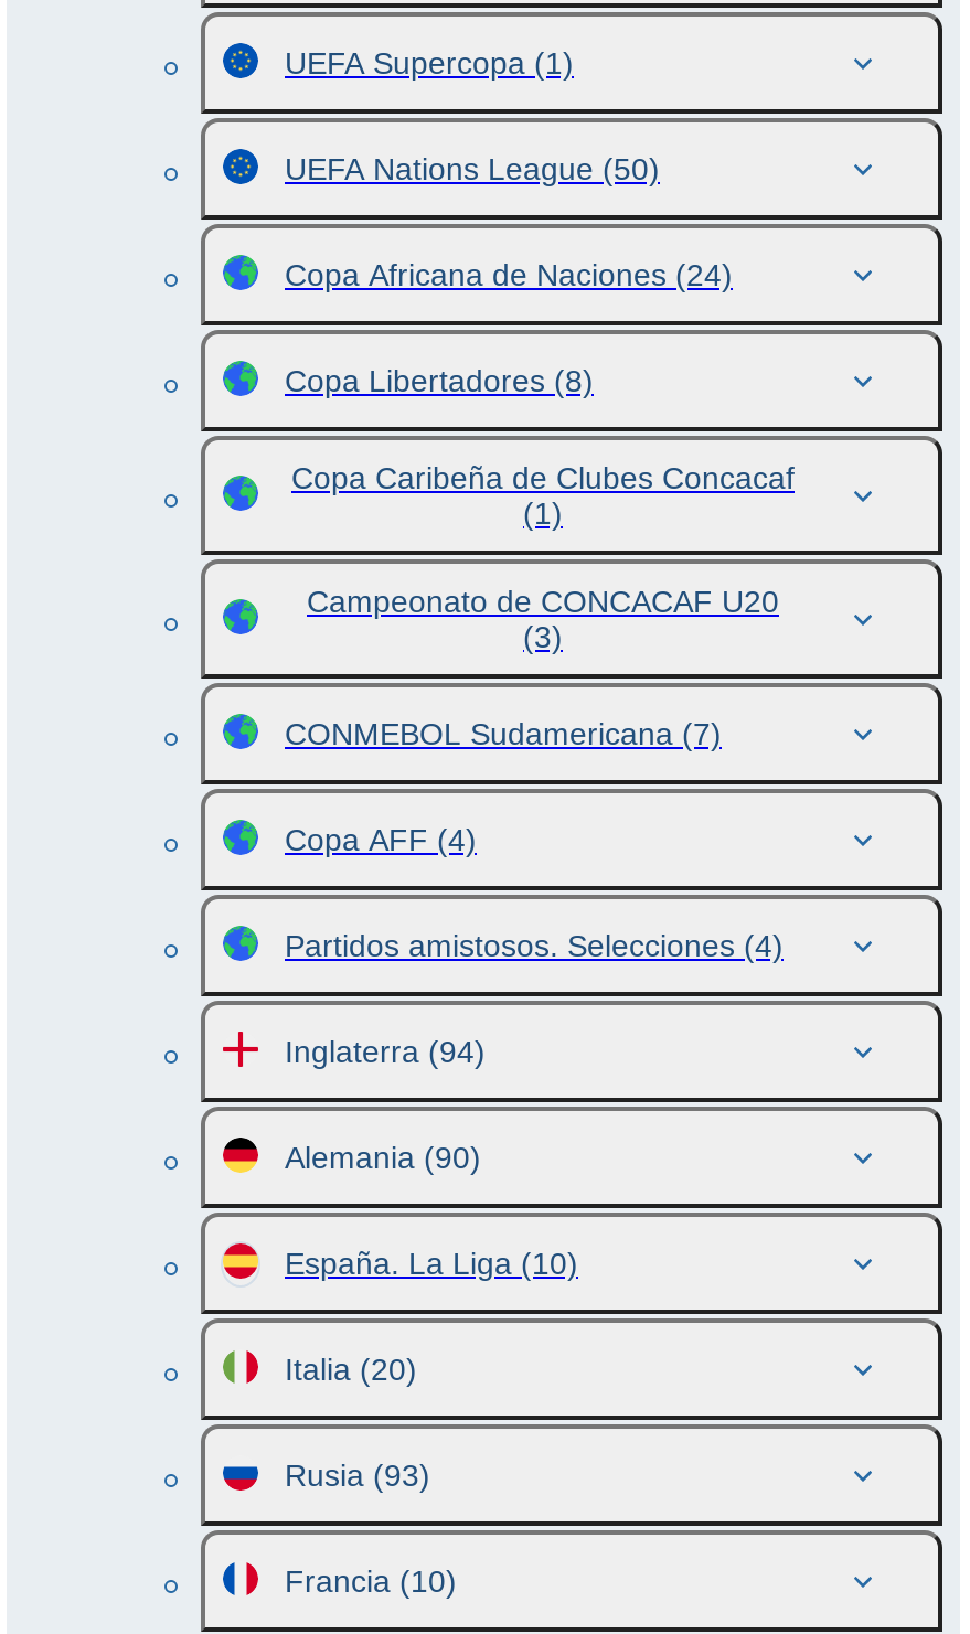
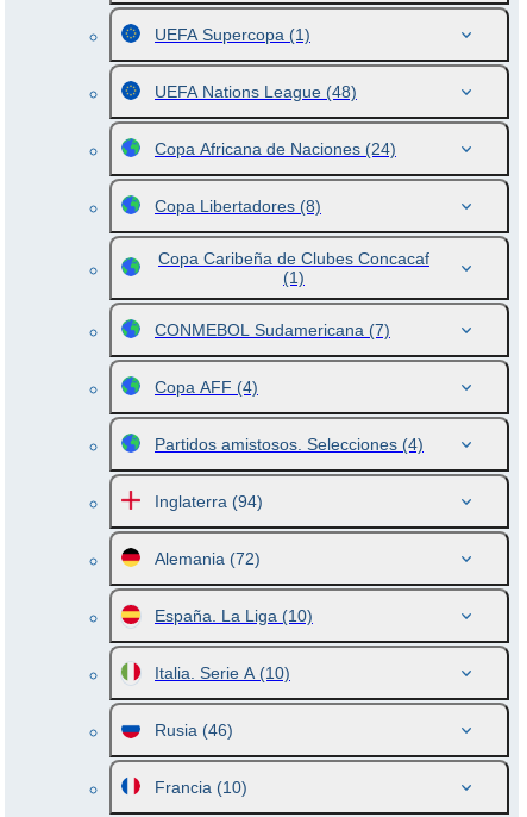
[285,151,660,186] UEFA Nations League (50) -> [155,82,357,101] UEFA Nations League (48)
[307,584,779,654] Campeonato de CONCACAF U20 | (3) -> none
[285,1140,481,1175] Alemania (90) -> [155,549,261,568] Alemania (72)
[285,1352,417,1387] Italia (20) -> [155,663,290,682] Italia. Serie A (10)
[285,1457,430,1493] Rusia (93) -> [155,721,233,740] Rusia (46)

